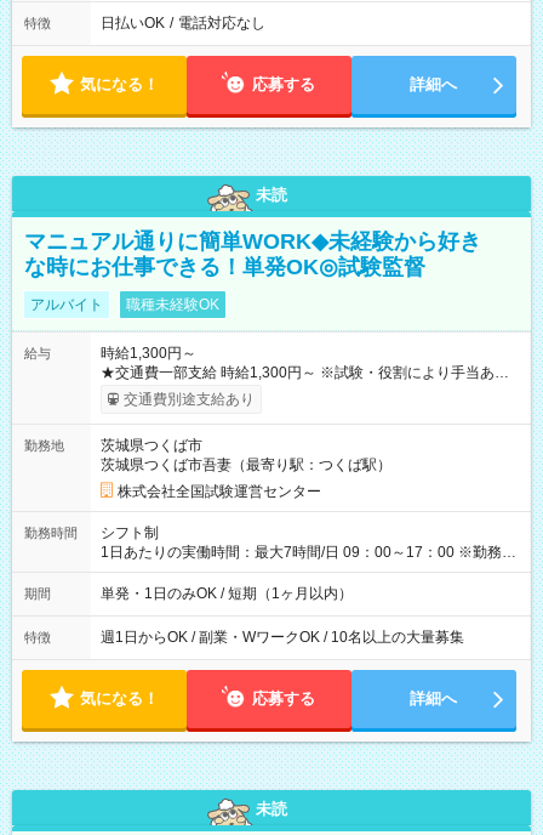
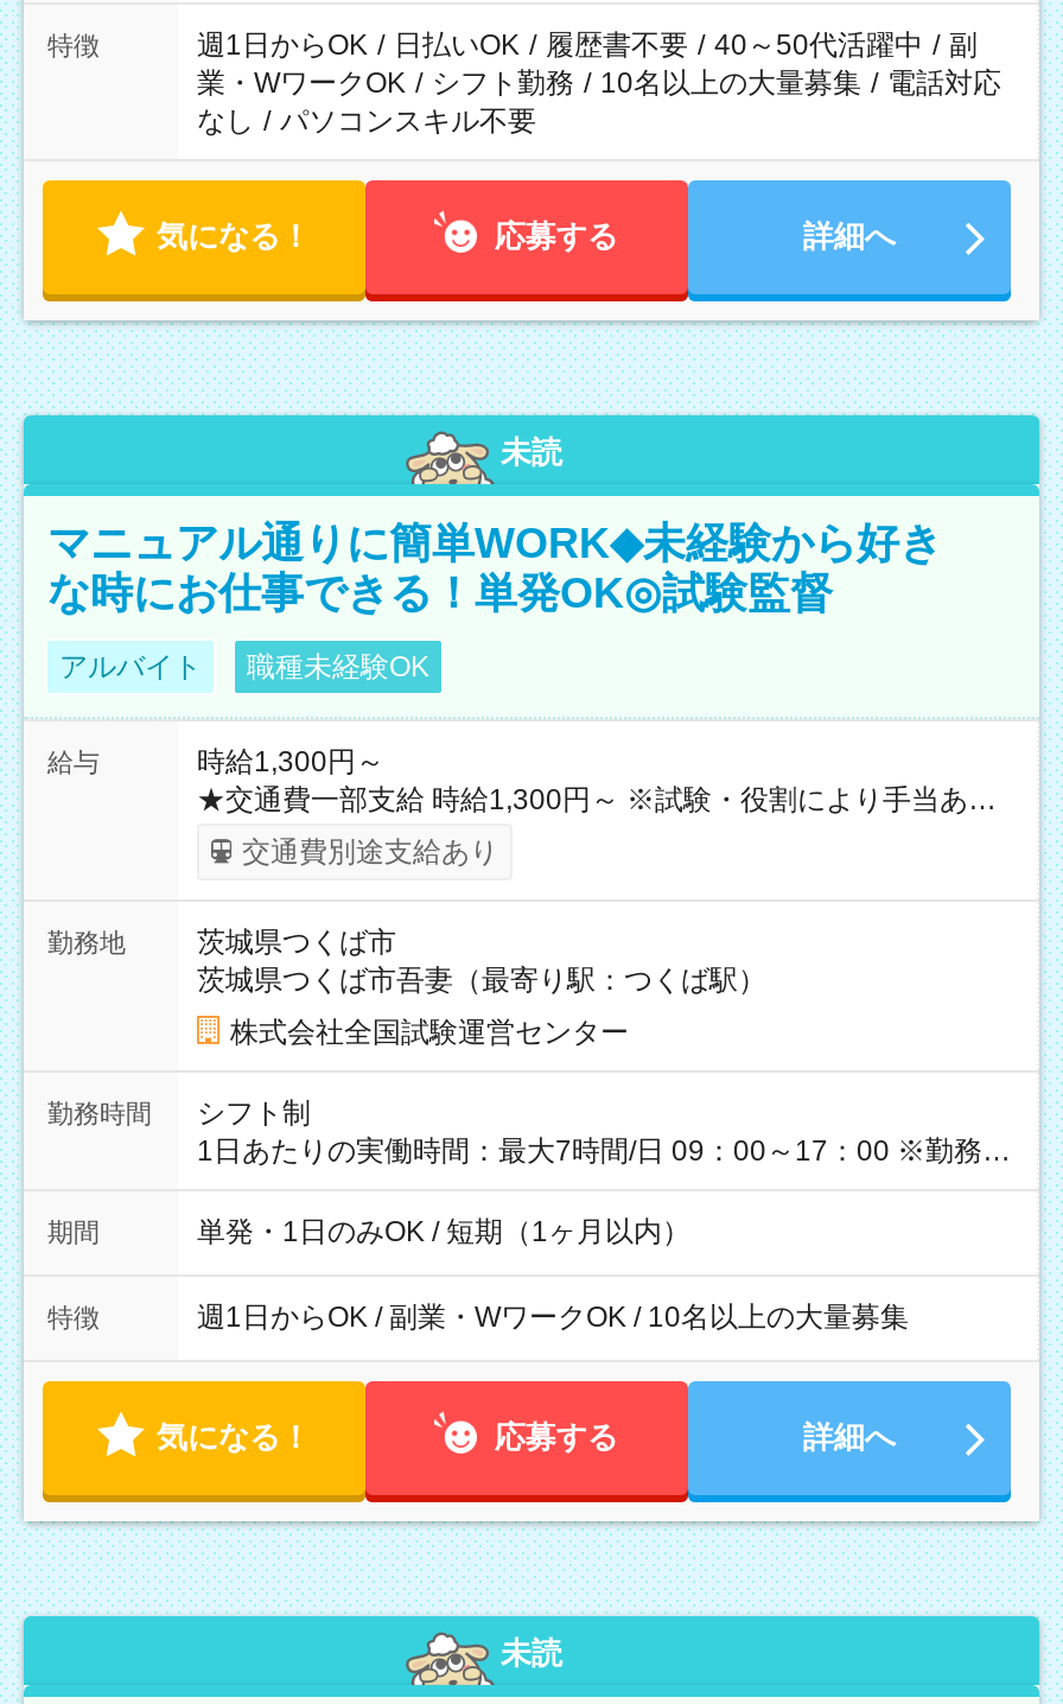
[101,15,265,32] 日払いOK / 電話対応なし -> [197,28,1001,138] 週1日からOK / 日払いOK / 履歴書不要 / 40～50代活躍中 / 副 | 業・WワークOK / シフト勤務 / 10名以上の大量募集 / 電話対応 | なし / パソコンスキル不要

